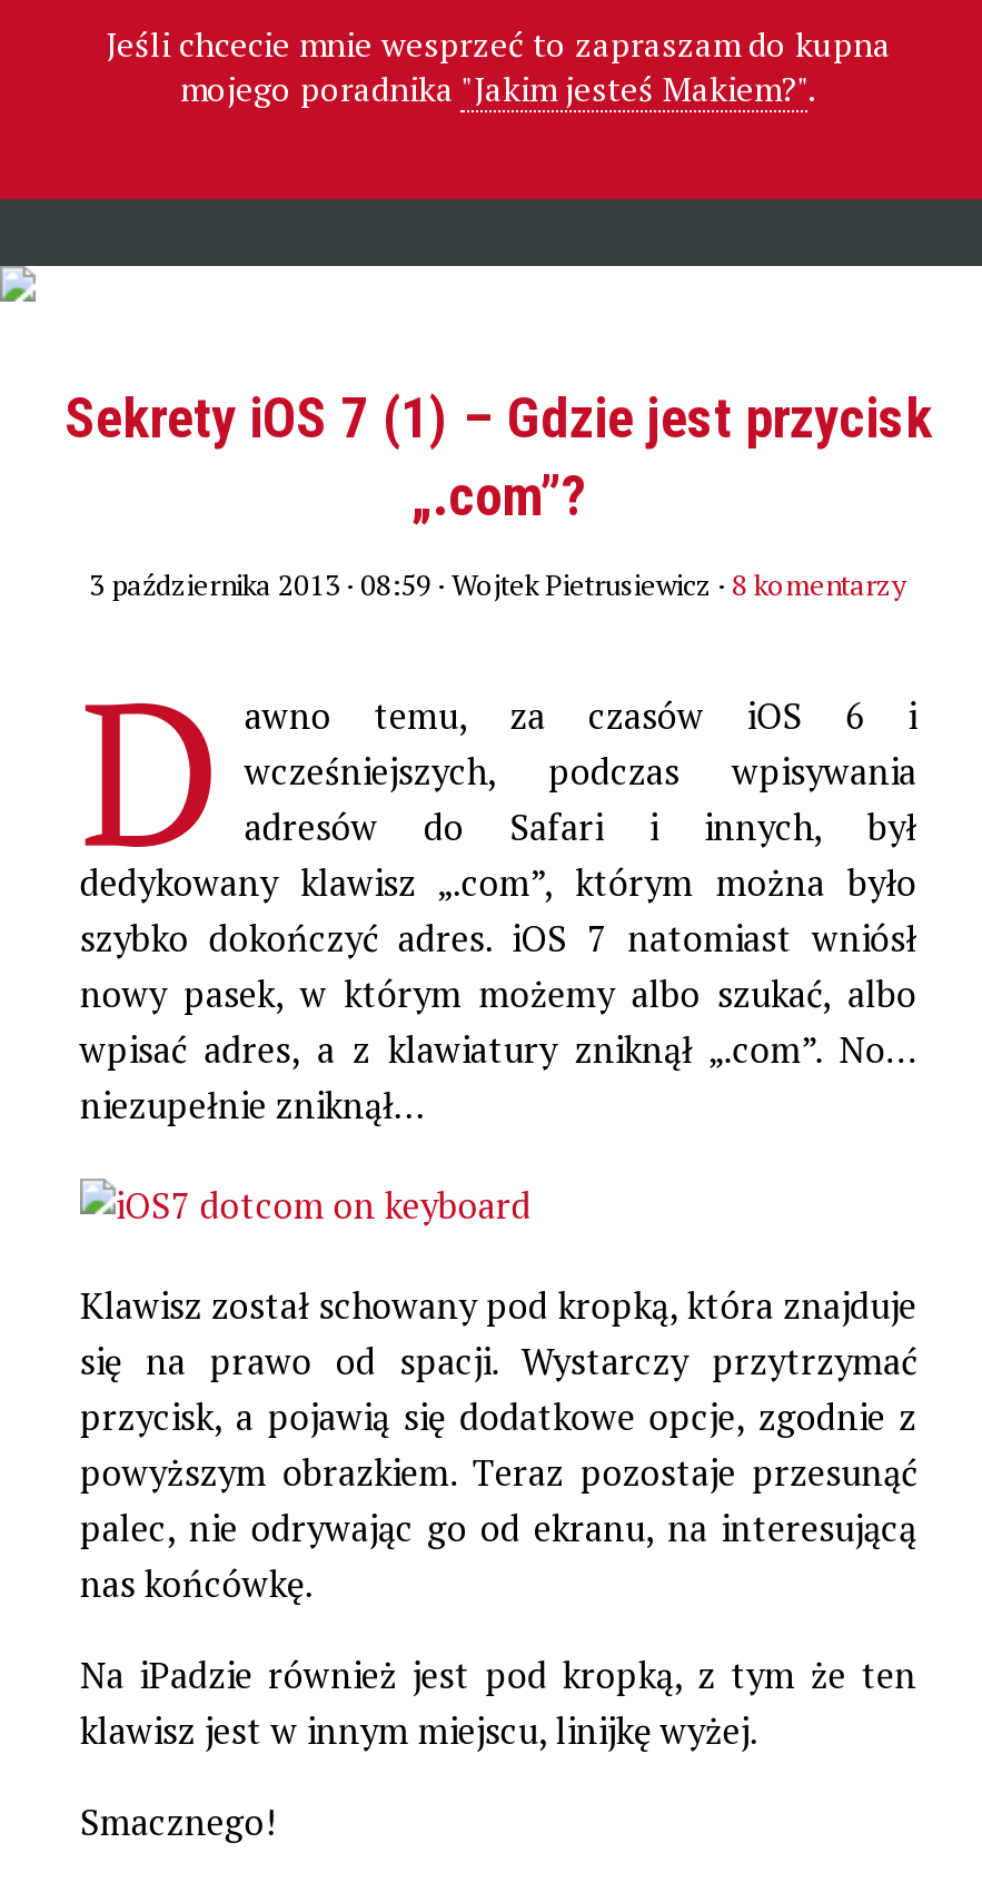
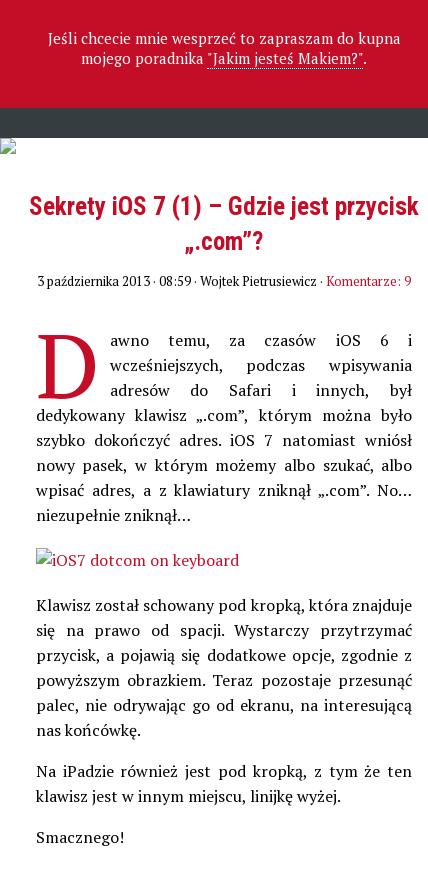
[89,564,907,604] 3 października 2013 · 08:59 · Wojtek Pietrusiewicz · 8 komentarzy -> [37,272,411,290] 3 października 2013 · 08:59 · Wojtek Pietrusiewicz · Komentarze: 9

